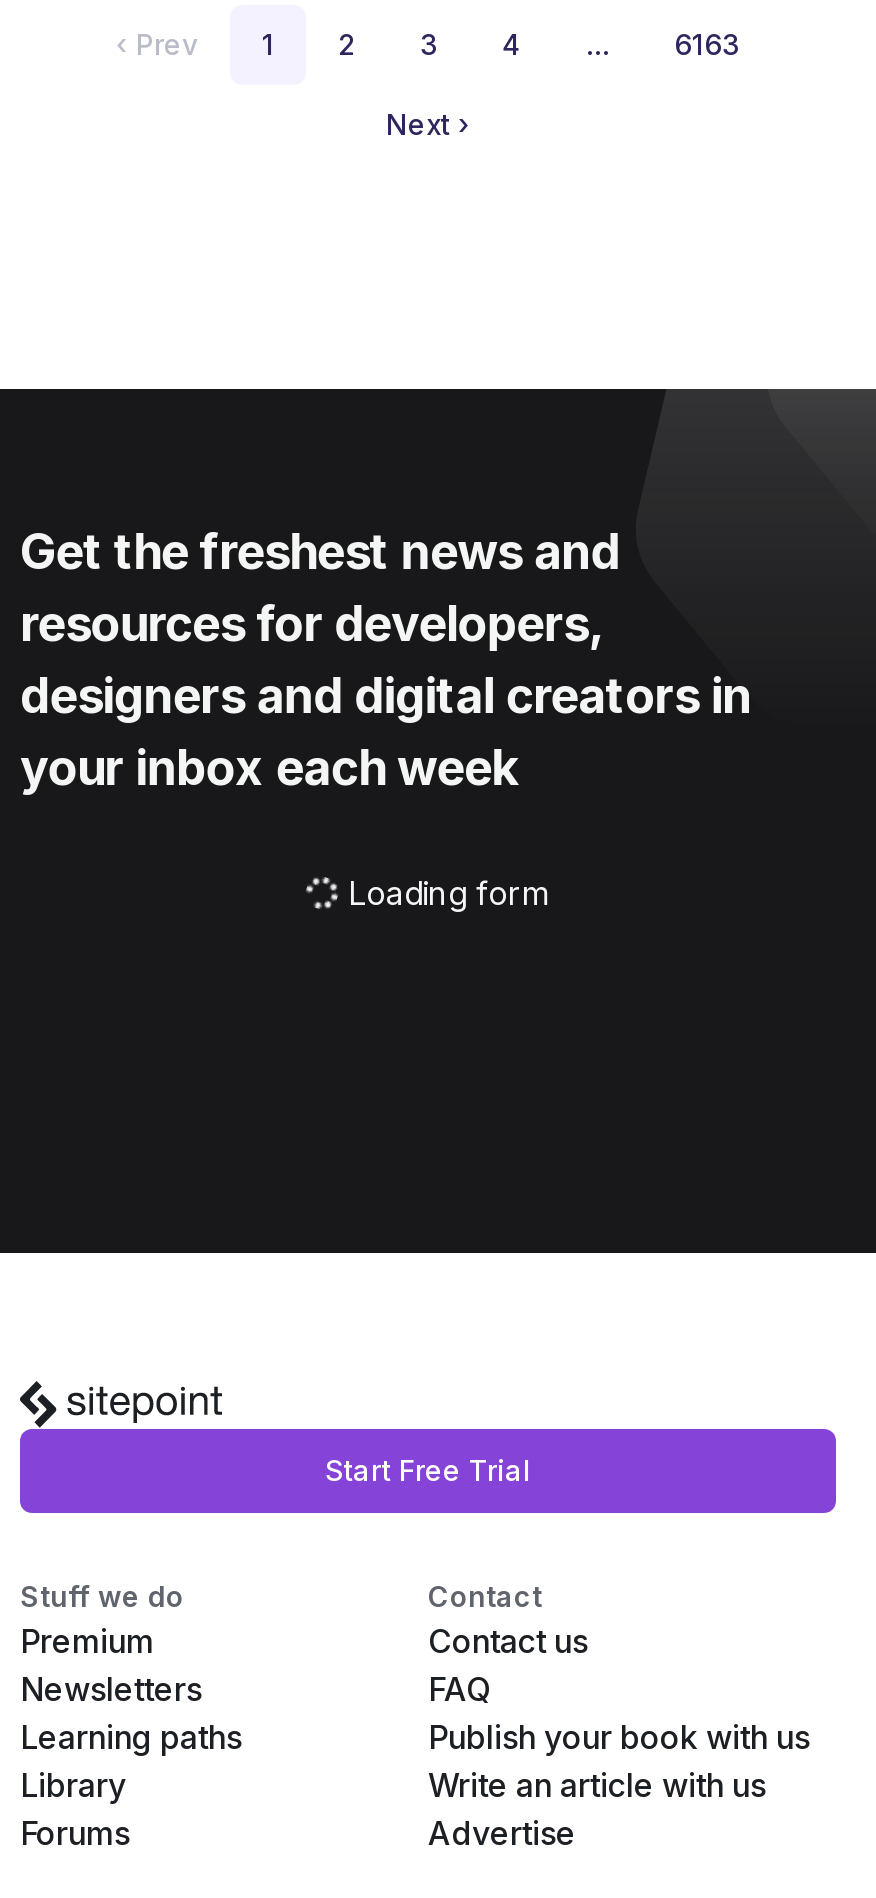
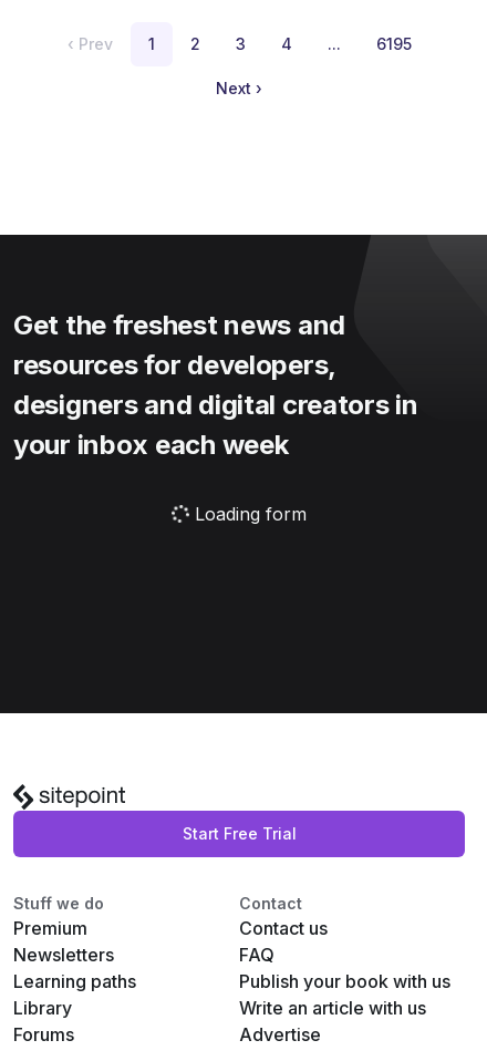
[674,27,740,61] 6163 -> [376,34,411,53] 6195

